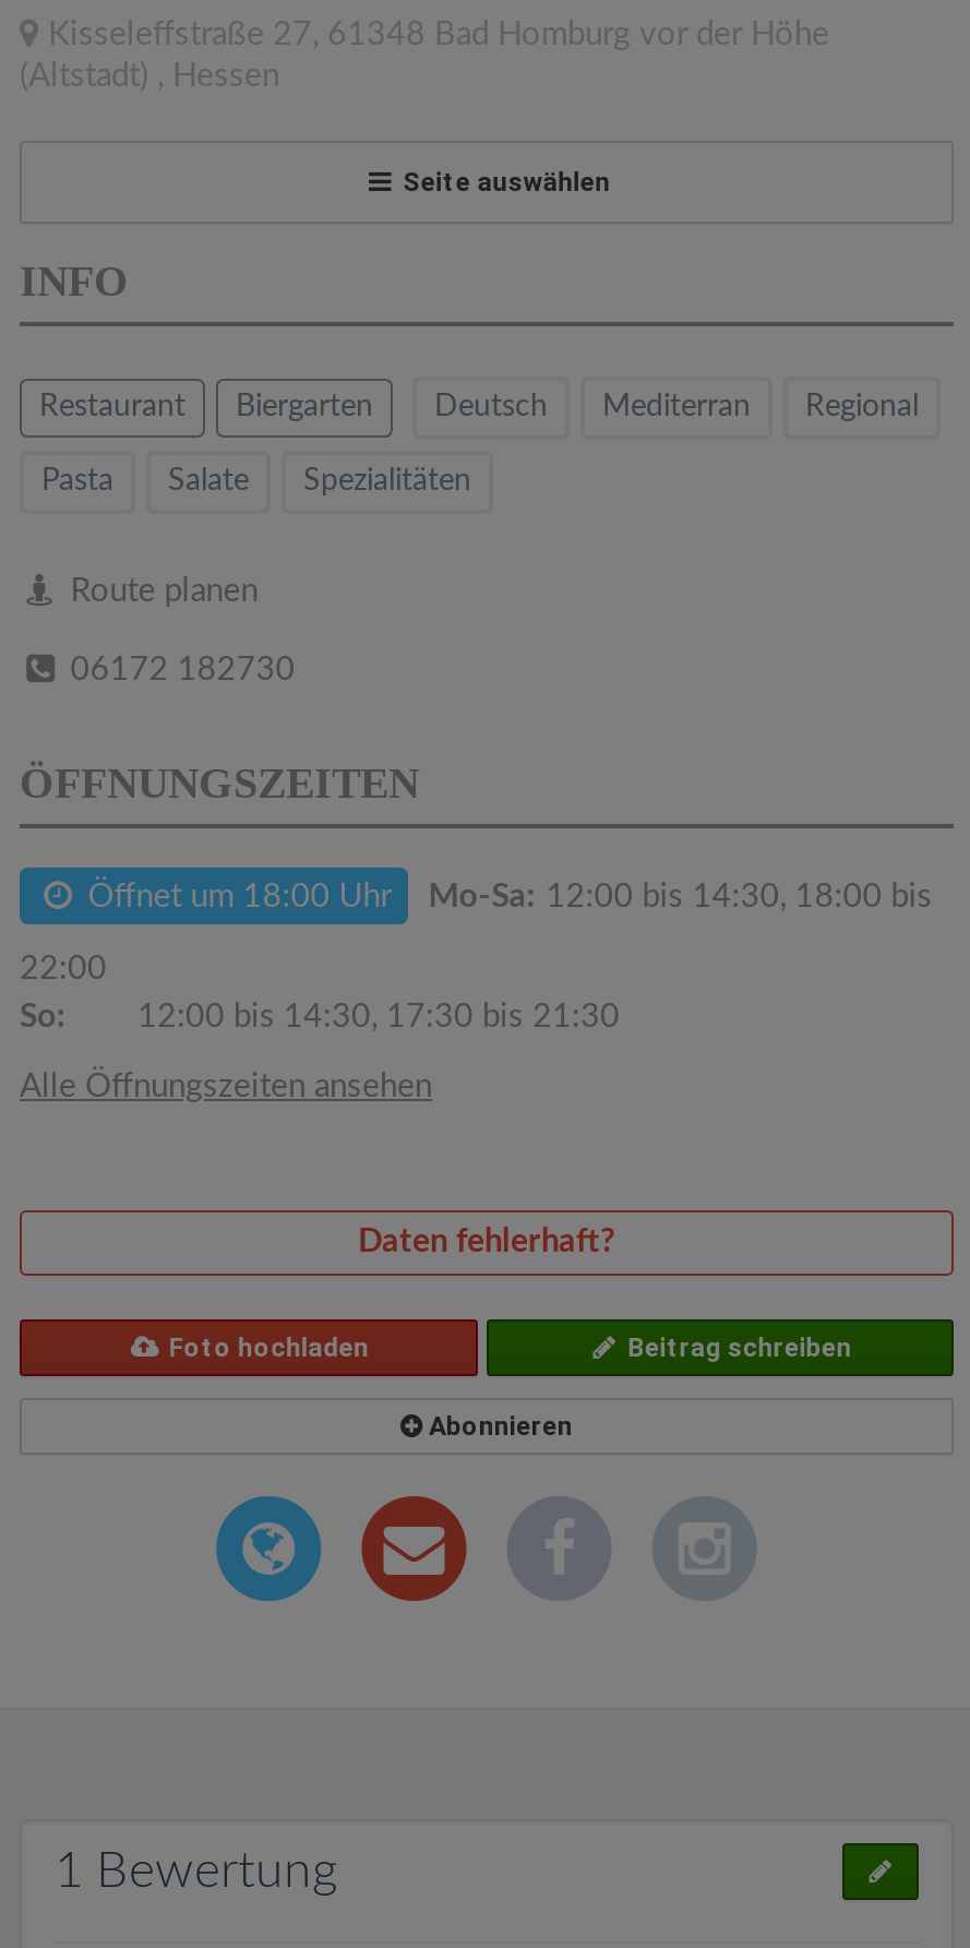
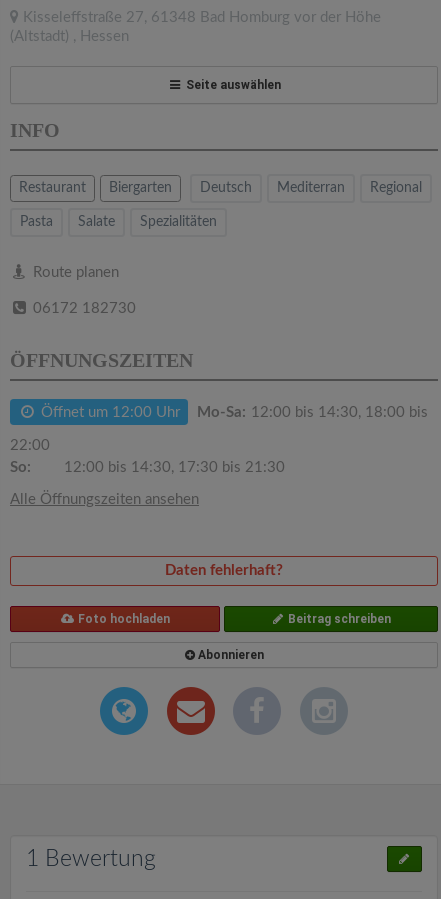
[79,881,932,913] Öffnet um 18:00 Uhr Mo-Sa: 12:00 bis 14:30, 18:00 bis -> [37,405,428,420] Öffnet um 12:00 Uhr Mo-Sa: 12:00 bis 14:30, 18:00 bis

